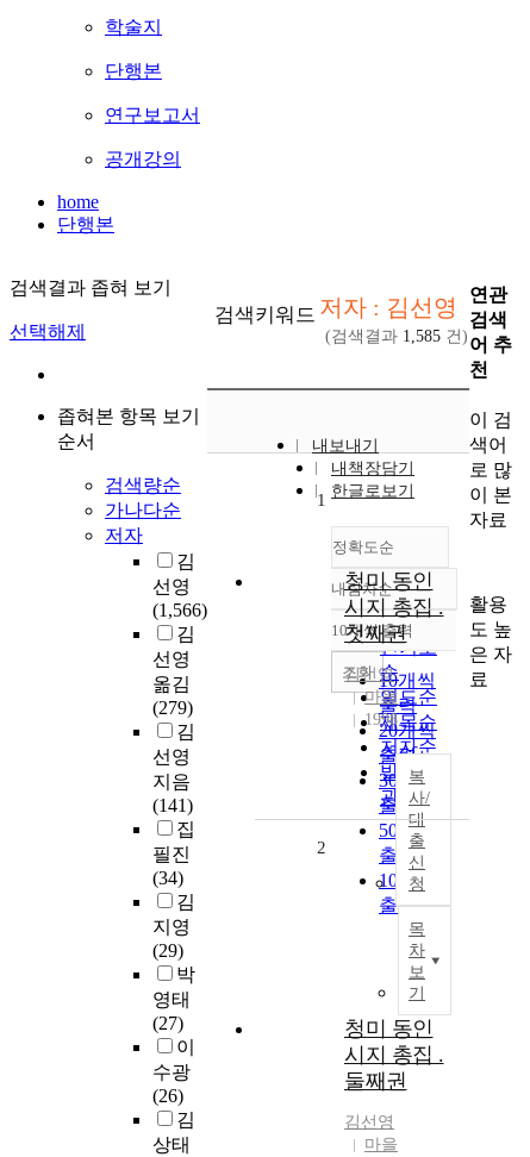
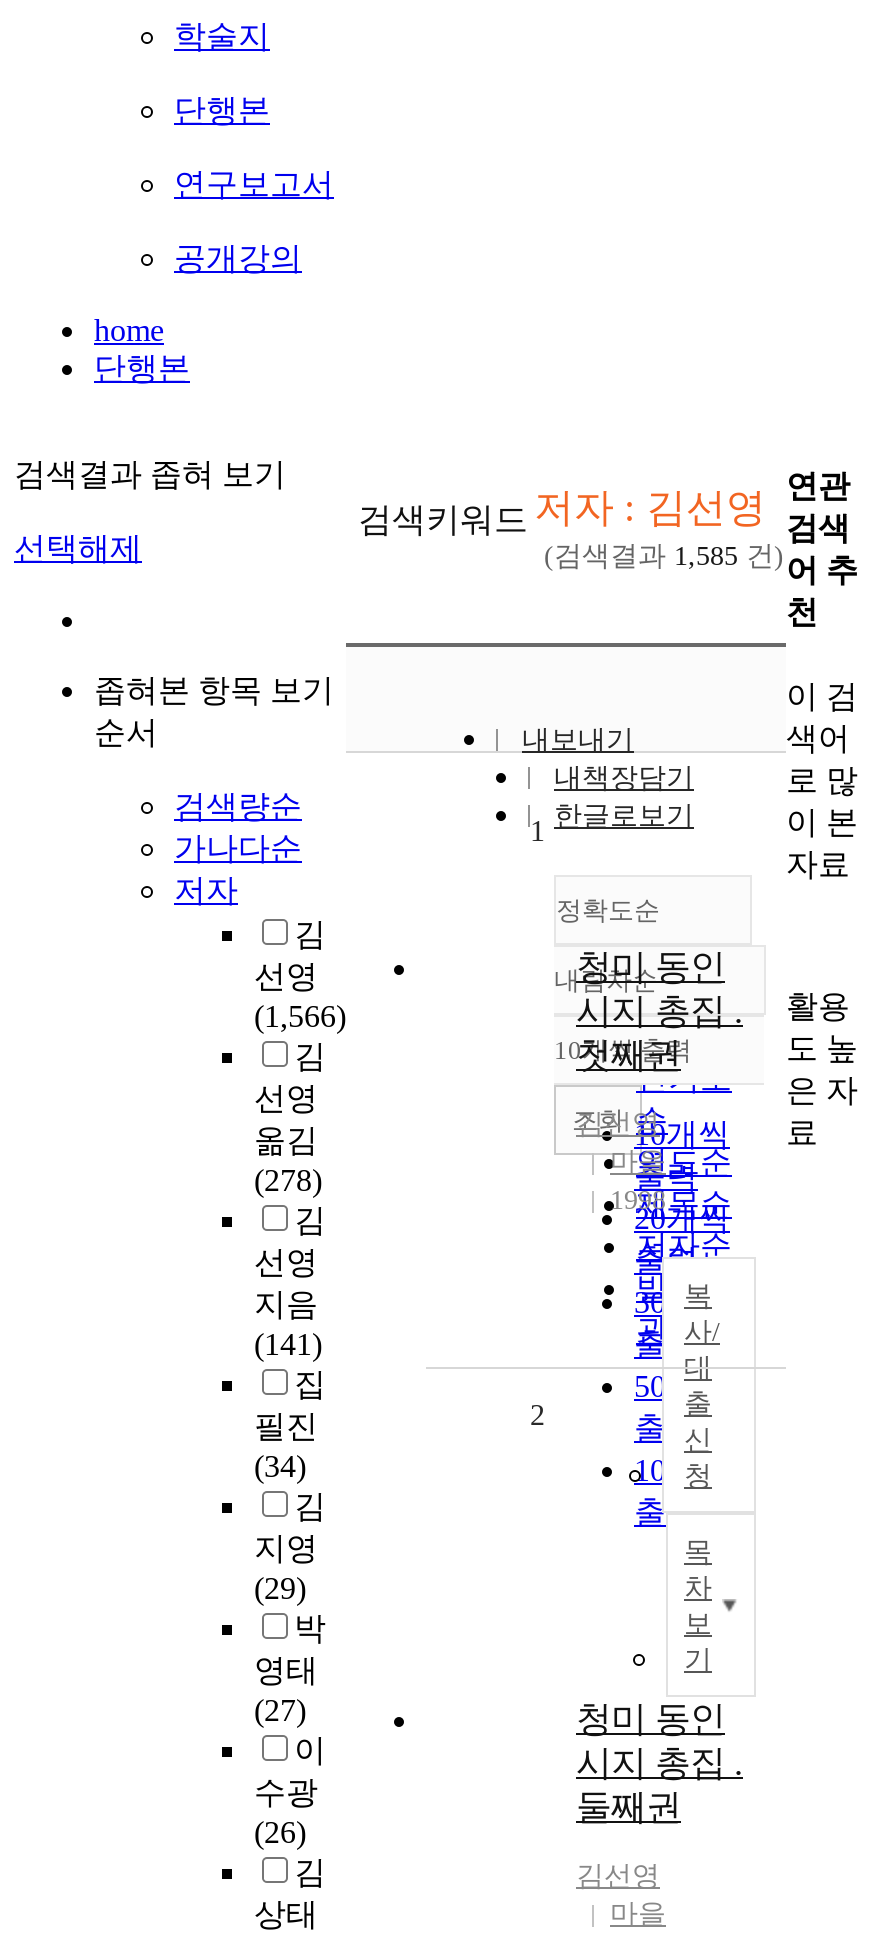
[152,698,193,718] (279) -> [254,1164,322,1198] (278)

